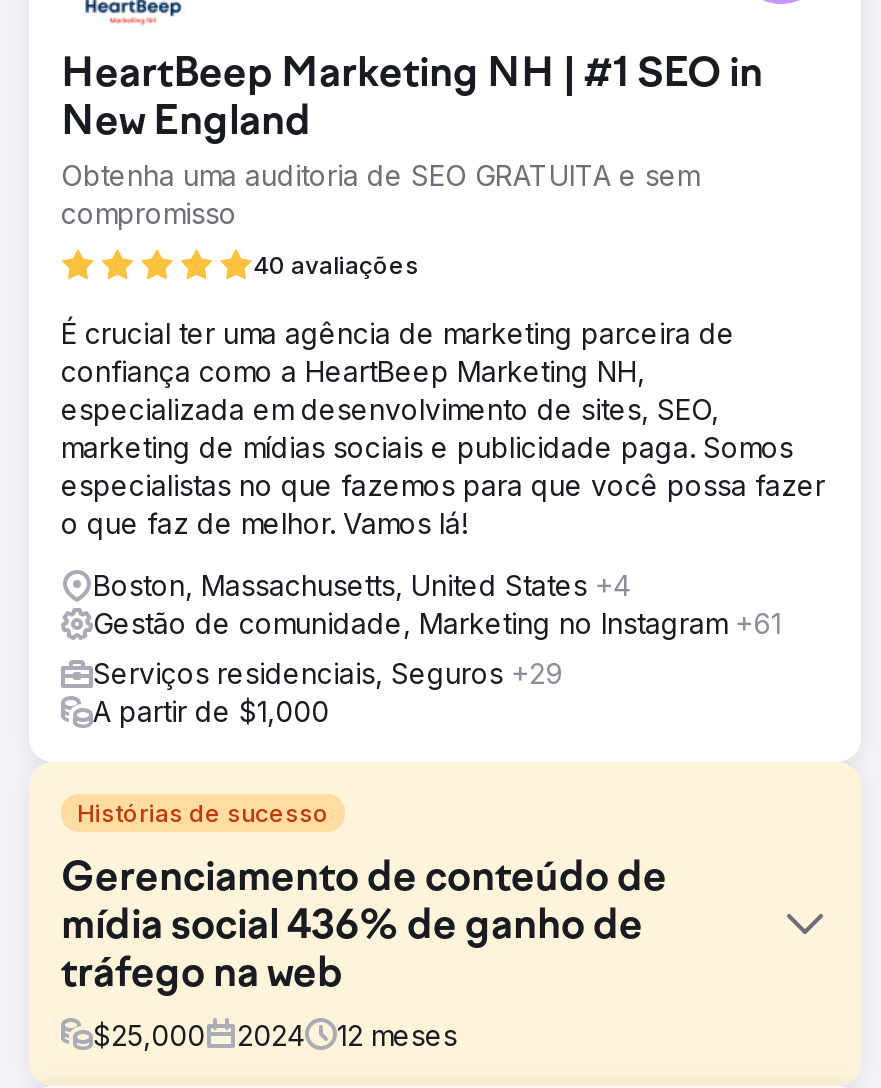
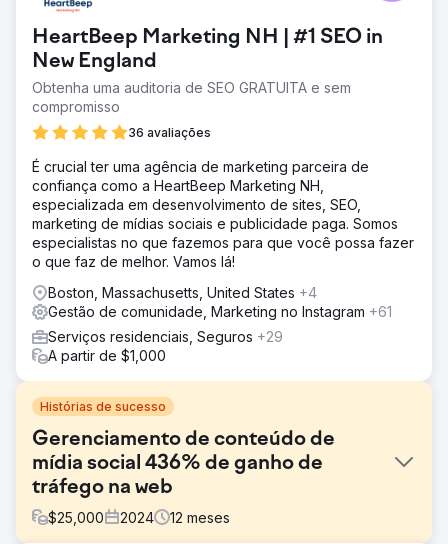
[253,249,419,279] 40 avaliações -> [128,125,211,140] 36 avaliações

